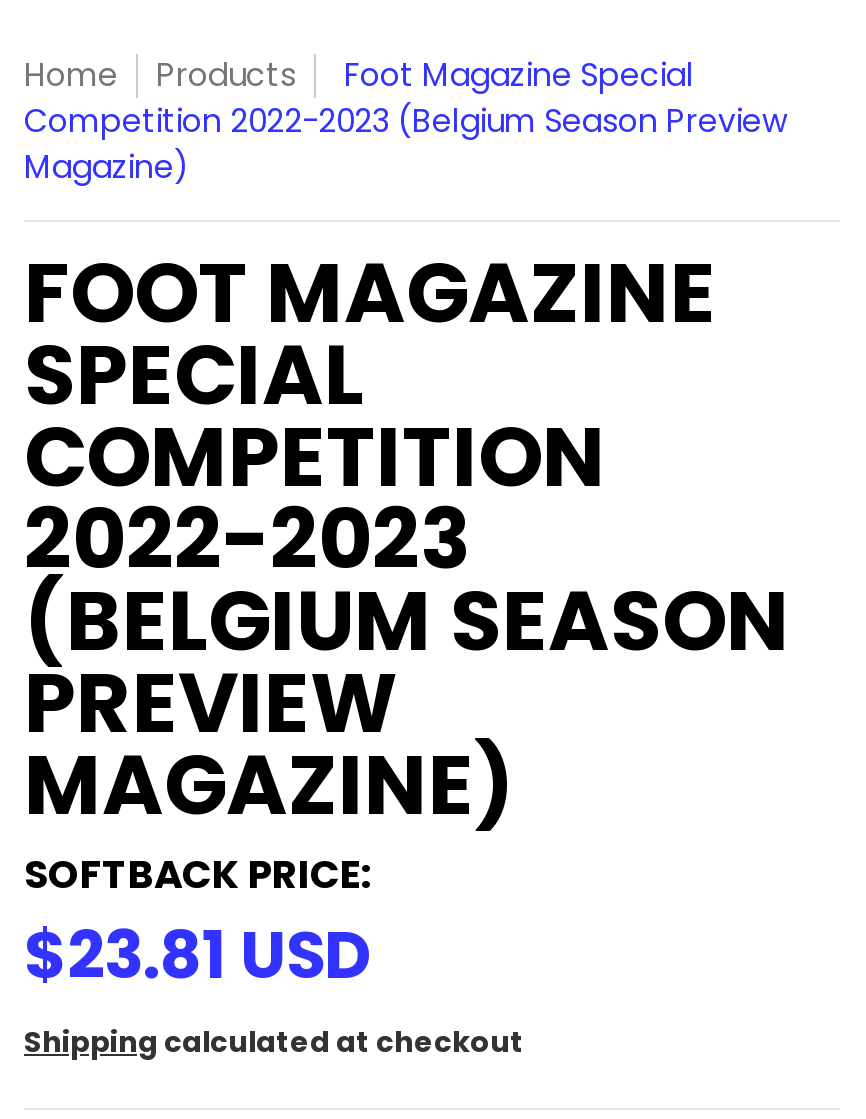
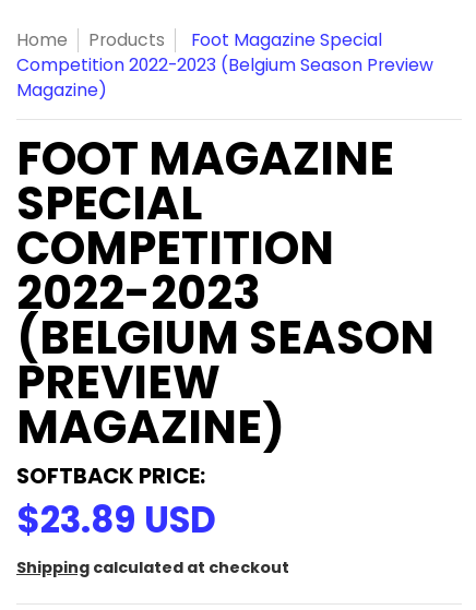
[24,910,372,1000] $23.81 USD -> [16,495,216,545] $23.89 USD

